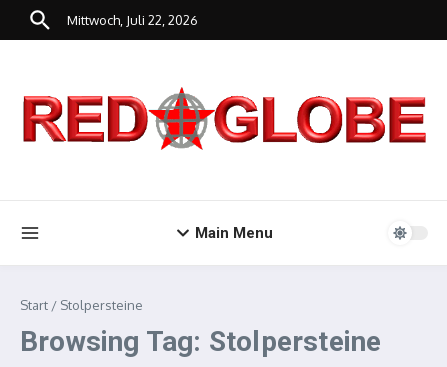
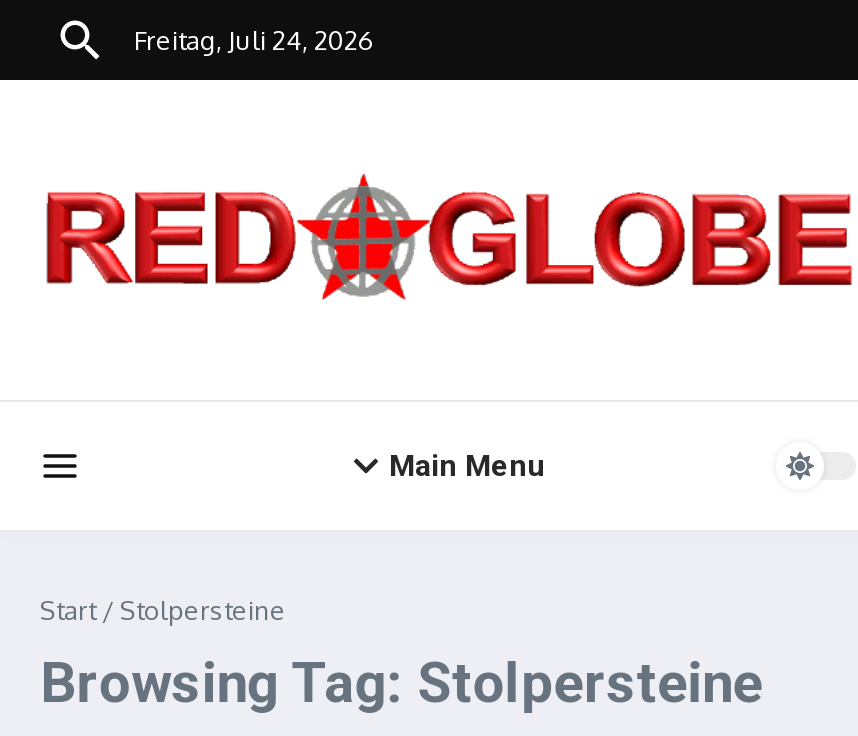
[67,11,198,27] Mittwoch, Juli 22, 2026 -> [134,23,374,55] Freitag, Juli 24, 2026

